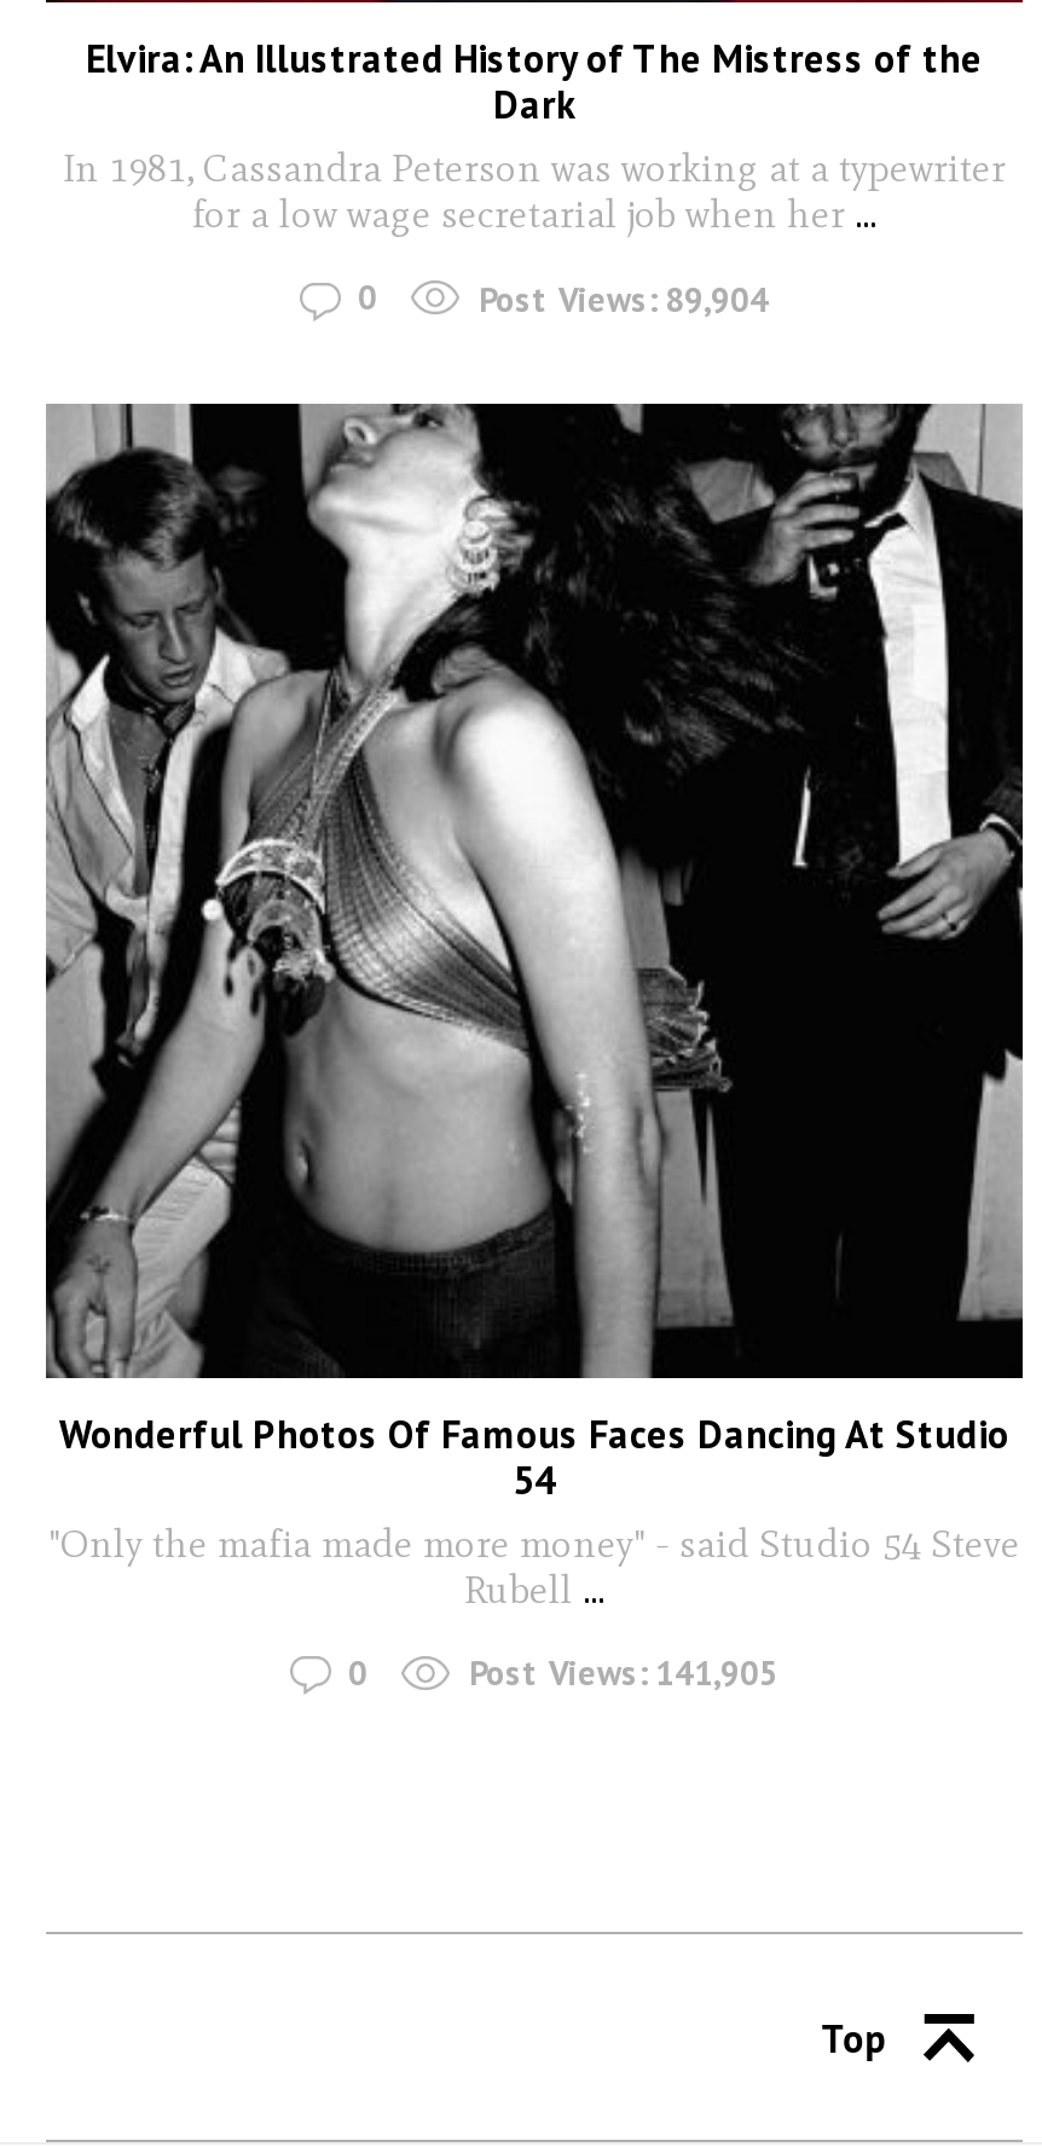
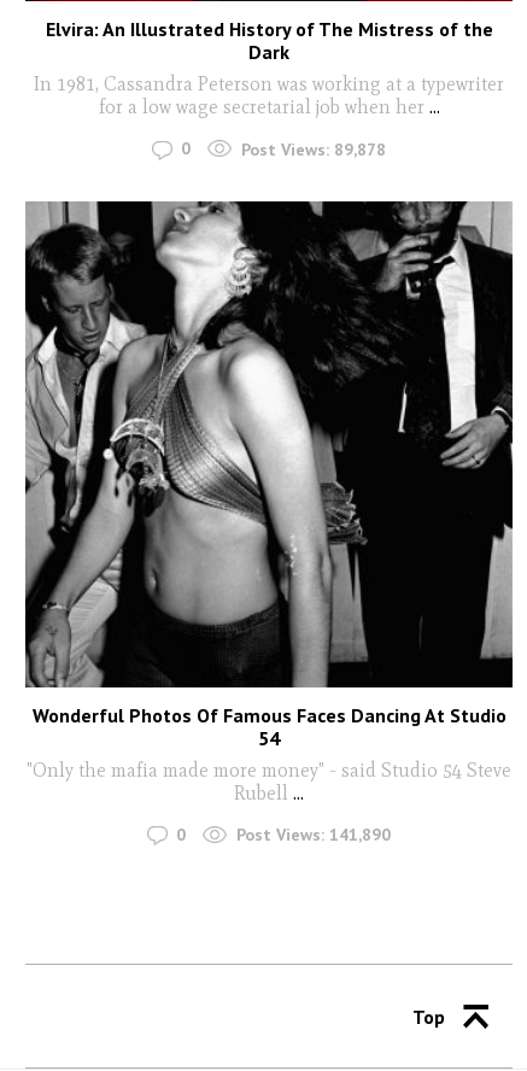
[479,277,769,321] Post Views: 89,904 -> [241,138,386,160] Post Views: 89,878
[469,1652,778,1696] Post Views: 141,905 -> [236,824,391,846] Post Views: 141,890

